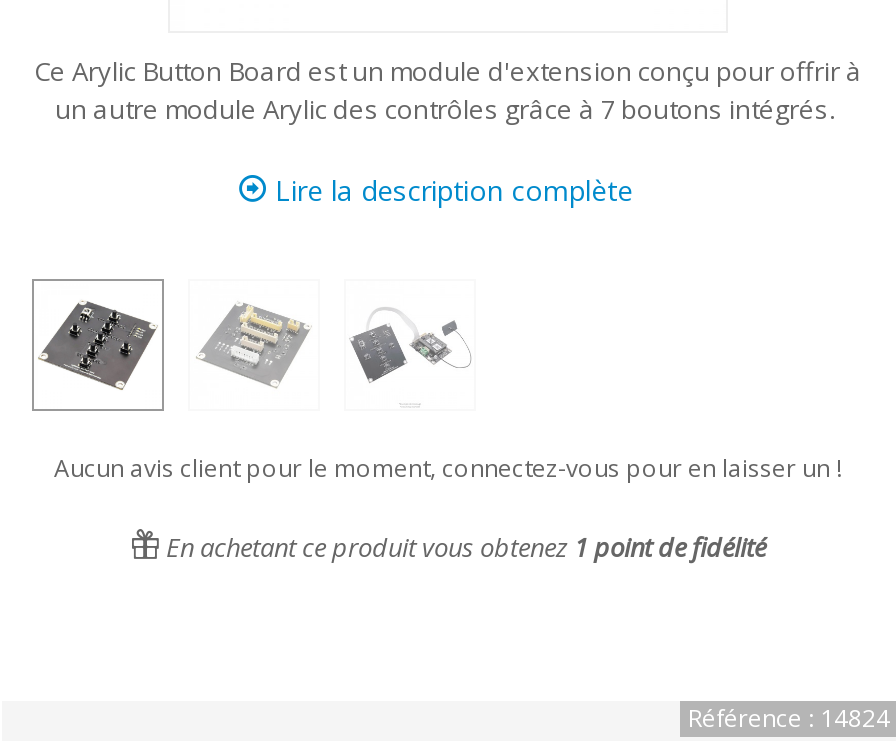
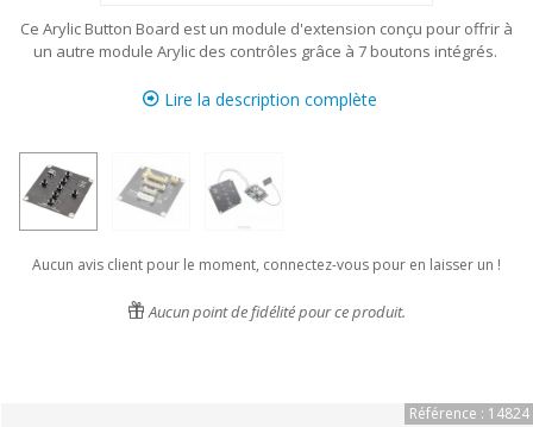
[160,529,766,565] En achetant ce produit vous obtenez 1 point de fidélité -> [145,301,406,322] Aucun point de fidélité pour ce produit.

